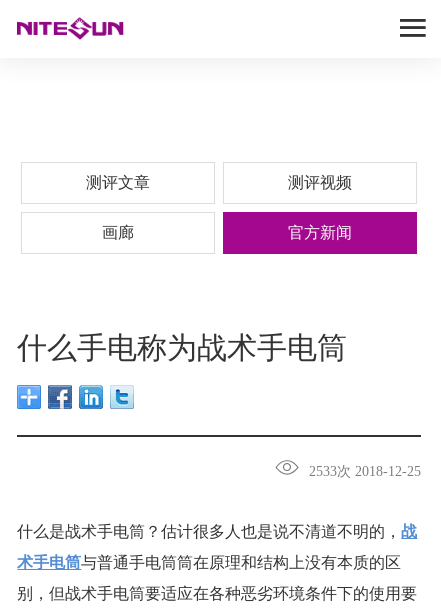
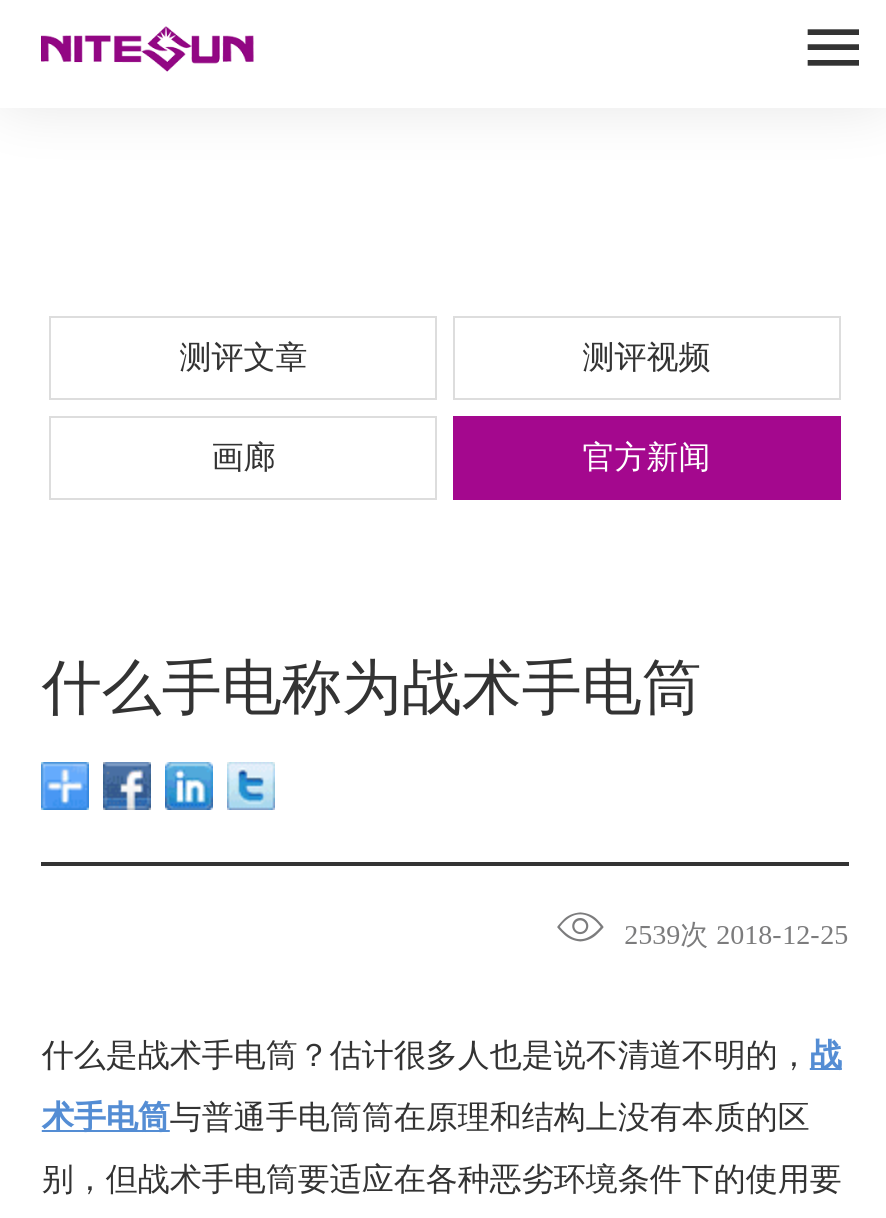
[309,464,421,479] 2533次 2018-12-25 -> [624,920,848,950] 2539次 2018-12-25

